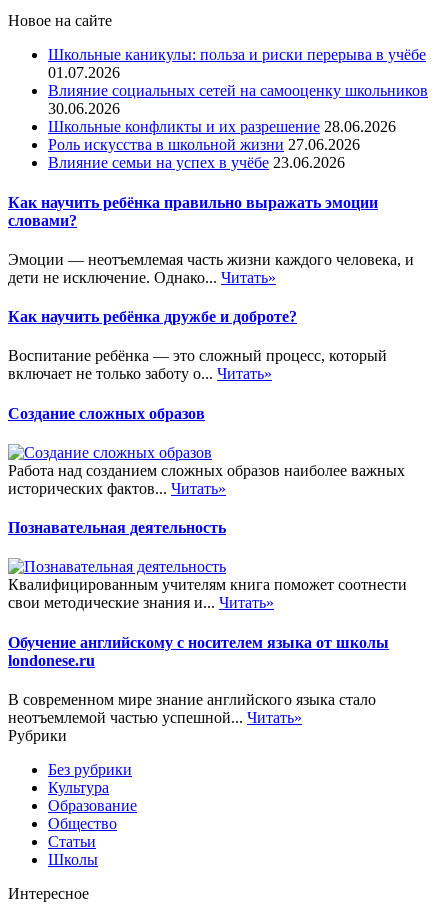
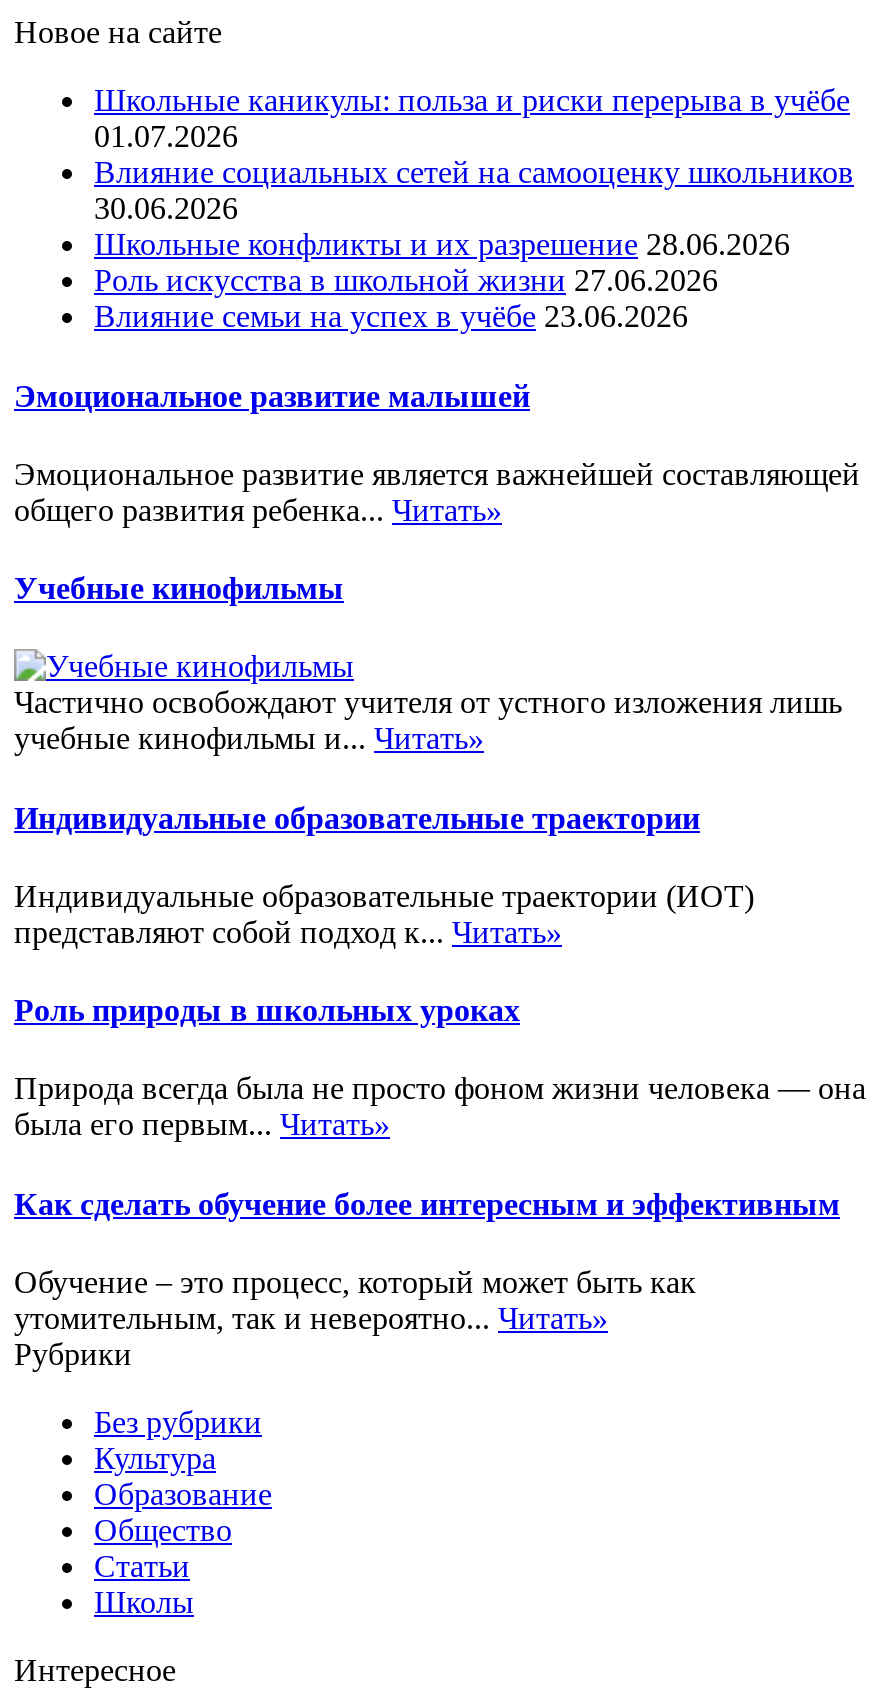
[8,193,378,228] Как научить ребёнка правильно выражать эмоции | словами? -> [14,378,530,412] Эмоциональное развитие малышей
[8,251,414,286] Эмоции — неотъемлемая часть жизни каждого человека, и | дети не исключение. Однако... Читать» -> [14,457,860,527] Эмоциональное развитие является важнейшей составляющей | общего развития ребенка... Читать»
[8,308,297,325] Как научить ребёнка дружбе и доброте? -> [14,571,344,605] Учебные кинофильмы
[8,347,387,382] Воспитание ребёнка — это сложный процесс, который | включает не только заботу о... Читать» -> [14,686,842,756] Частично освобождают учителя от устного изложения лишь | учебные кинофильмы и... Читать»
[8,405,205,422] Создание сложных образов -> [14,800,700,834] Индивидуальные образовательные траектории
[8,462,405,497] Работа над созданием сложных образов наиболее важных | исторических фактов... Читать» -> [14,879,754,949] Индивидуальные образовательные траектории (ИОТ) | представляют собой подход к... Читать»
[8,519,226,536] Познавательная деятельность -> [14,993,520,1027] Роль природы в школьных уроках
[8,576,407,611] Квалифицированным учителям книга поможет соотнести | свои методические знания и... Читать» -> [14,1072,866,1142] Природа всегда была не просто фоном жизни человека — она | была его первым... Читать»
[8,634,389,669] Обучение английскому с носителем языка от школы | londonese.ru -> [14,1186,840,1220] Как сделать обучение более интересным и эффективным
[8,691,376,726] В современном мире знание английского языка стало | неотъемлемой частью успешной... Читать» -> [14,1265,696,1335] Обучение – это процесс, который может быть как | утомительным, так и невероятно... Читать»

